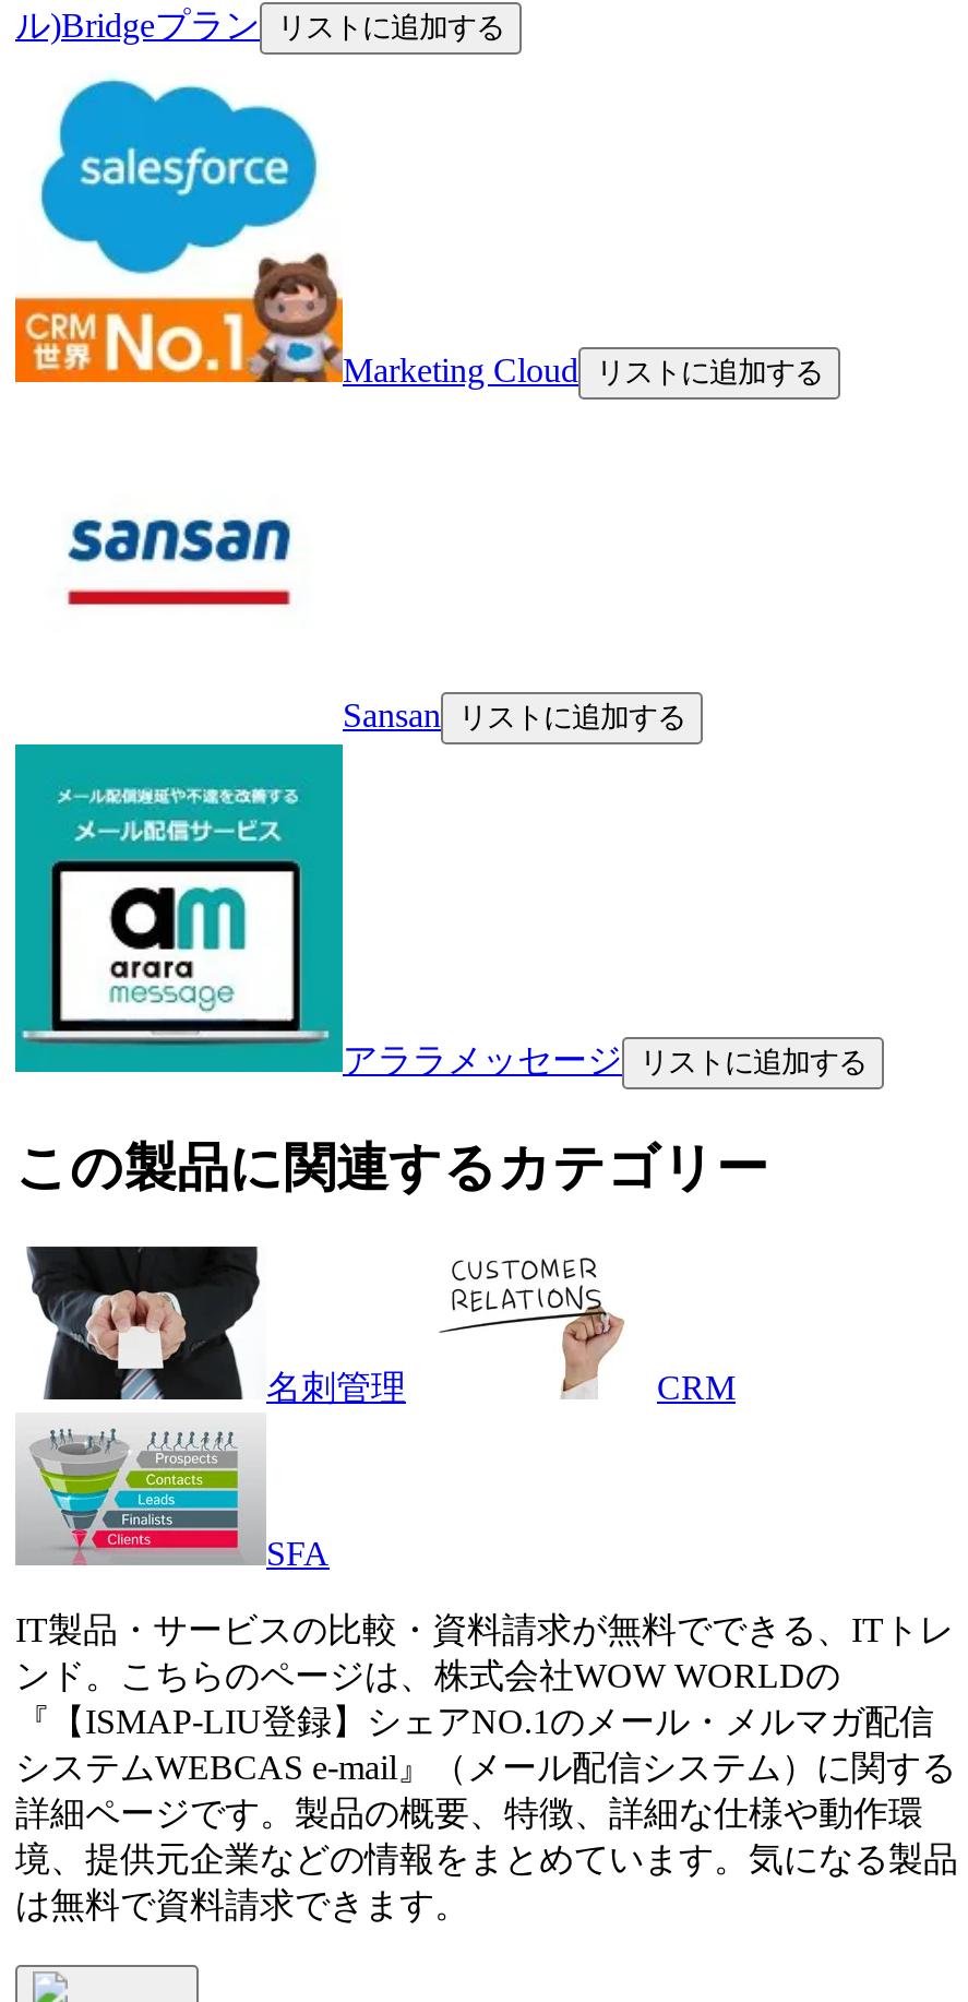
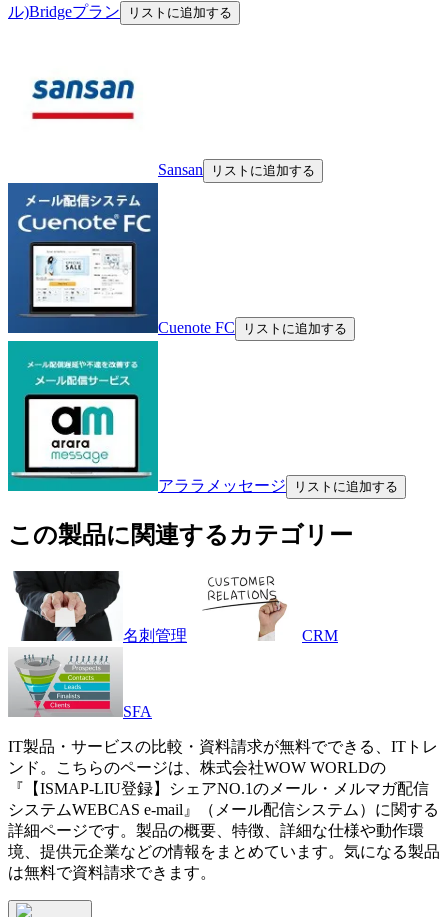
[13,76,823,389] [image] | Marketing Cloud リストに追加する -> none
moved [61,504,308,616] -> [29,73,142,124]: [image]
moved [343,697,685,734] -> [158,161,315,178]: Sansan リストに追加する
none -> [8,183,347,336] [image] | Cuenote FC リストに追加する

